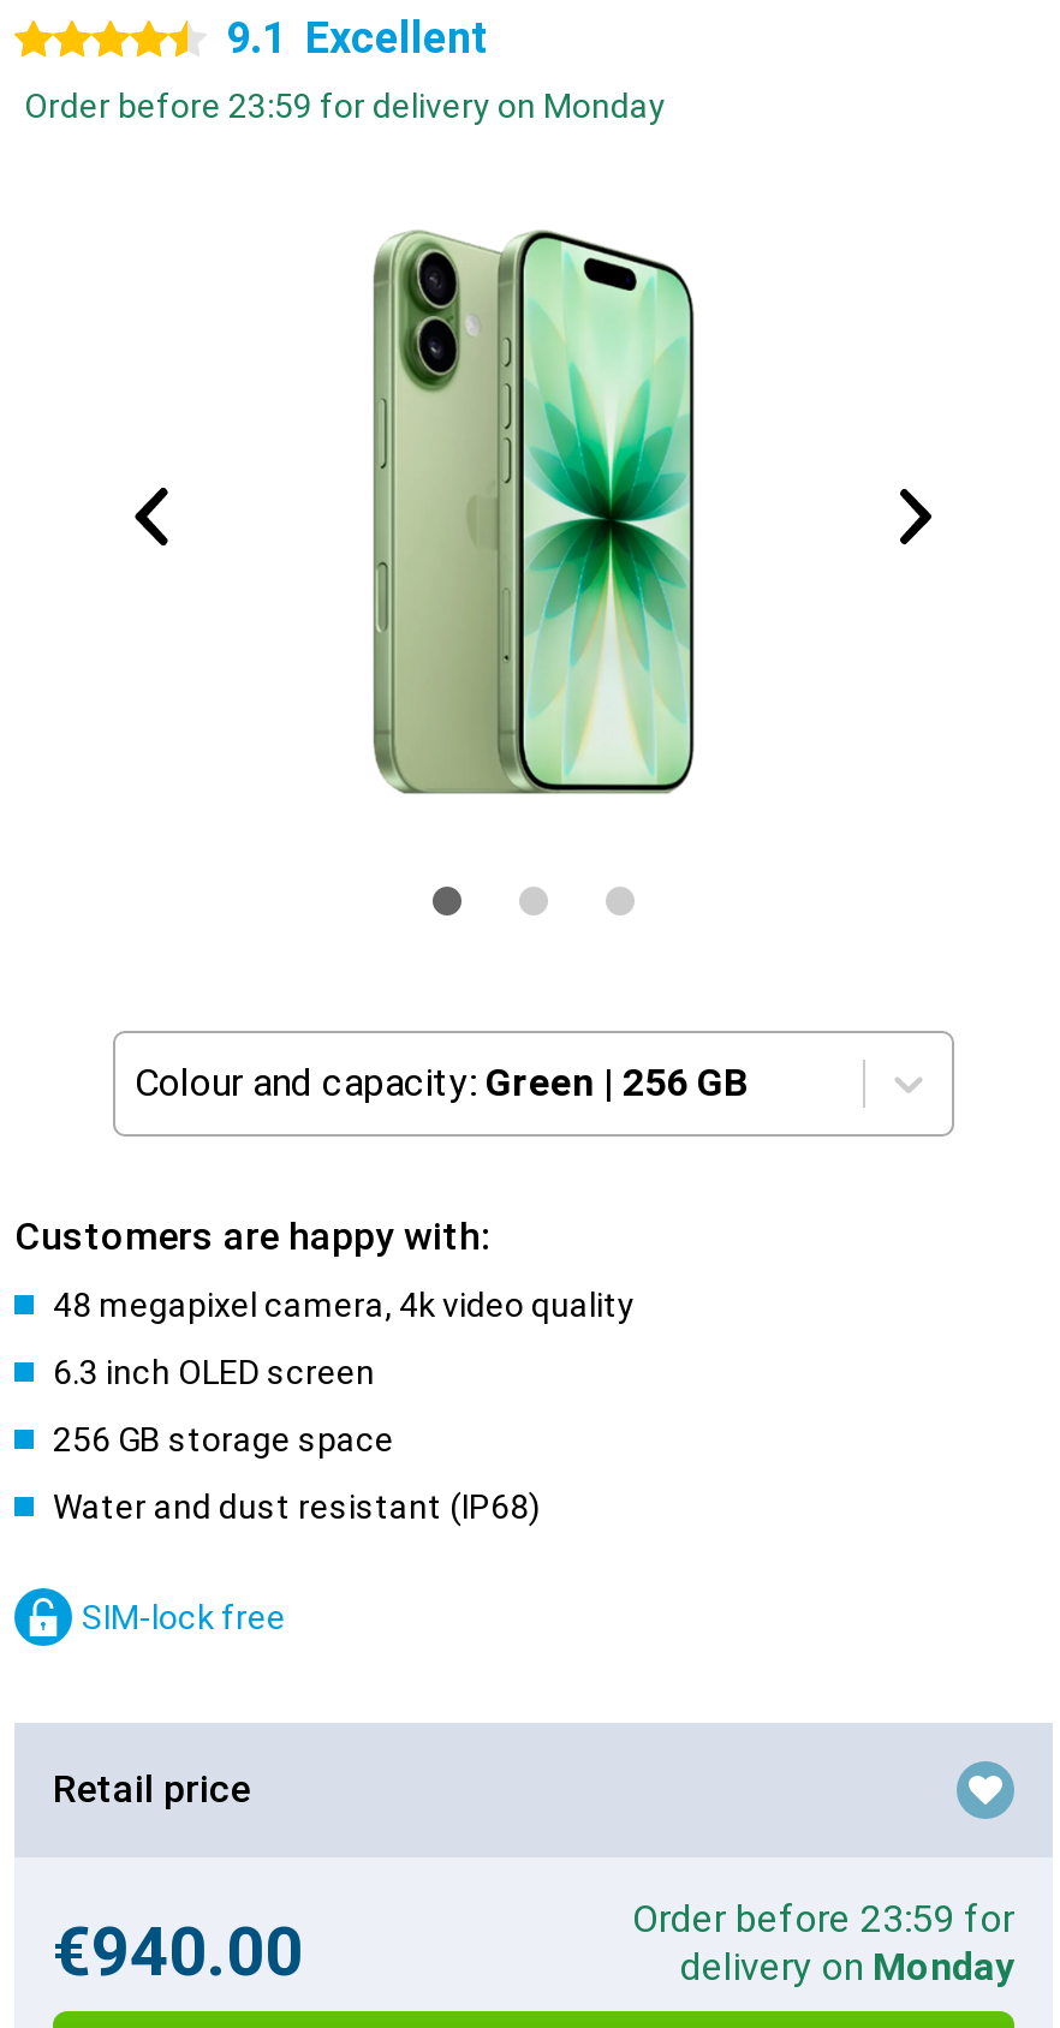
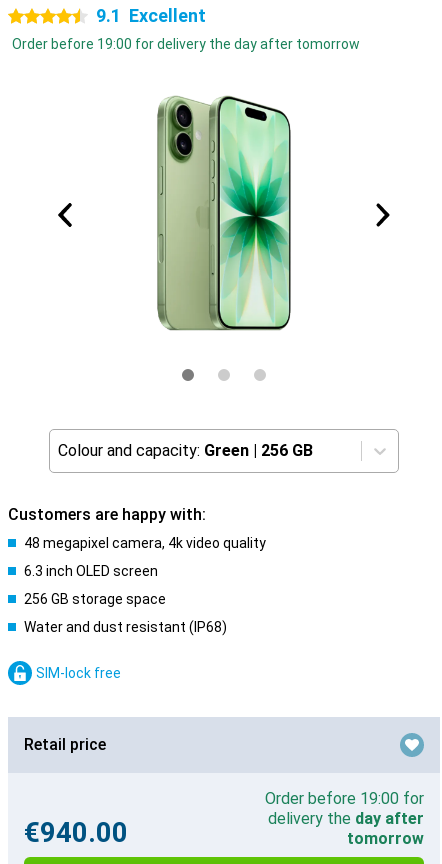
[24,87,666,125] Order before 23:59 for delivery on Monday -> [12,36,360,52] Order before 19:00 for delivery the day after tomorrow
[632,1896,1014,1990] Order before 23:59 for | delivery on Monday -> [265,789,424,848] Order before 19:00 for | delivery the day after | tomorrow

